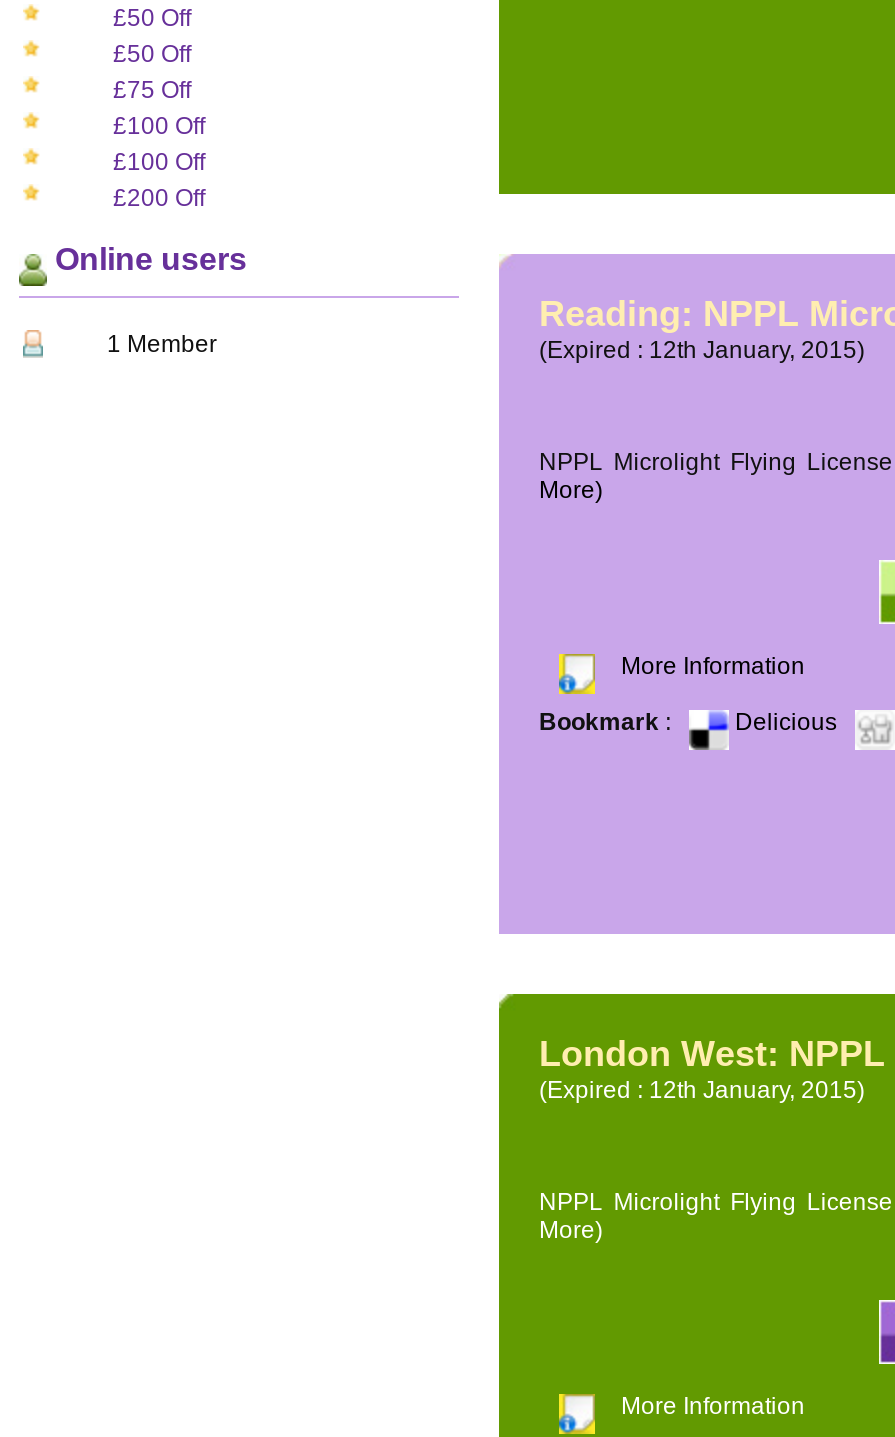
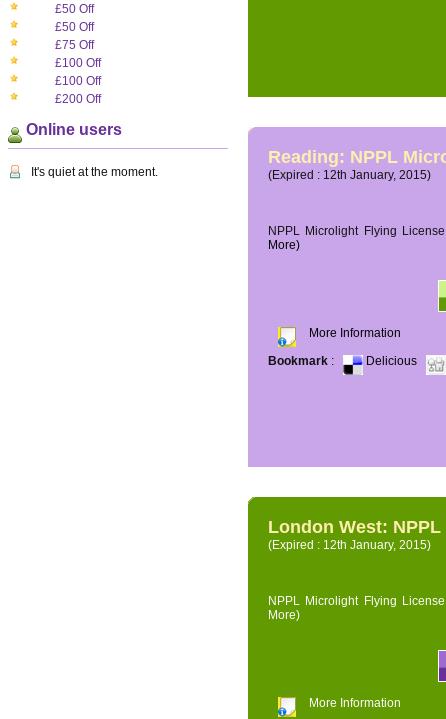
[107,329,217,357] 1 Member -> [31,165,158,179] It's quiet at the moment.

